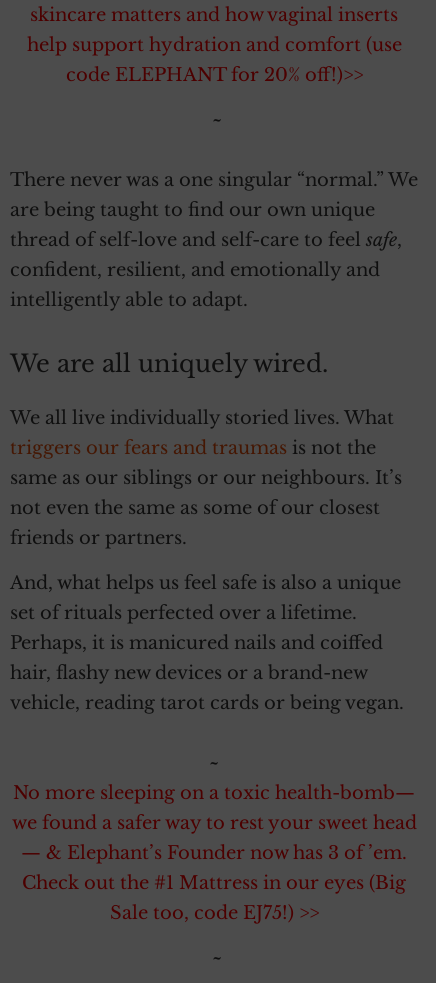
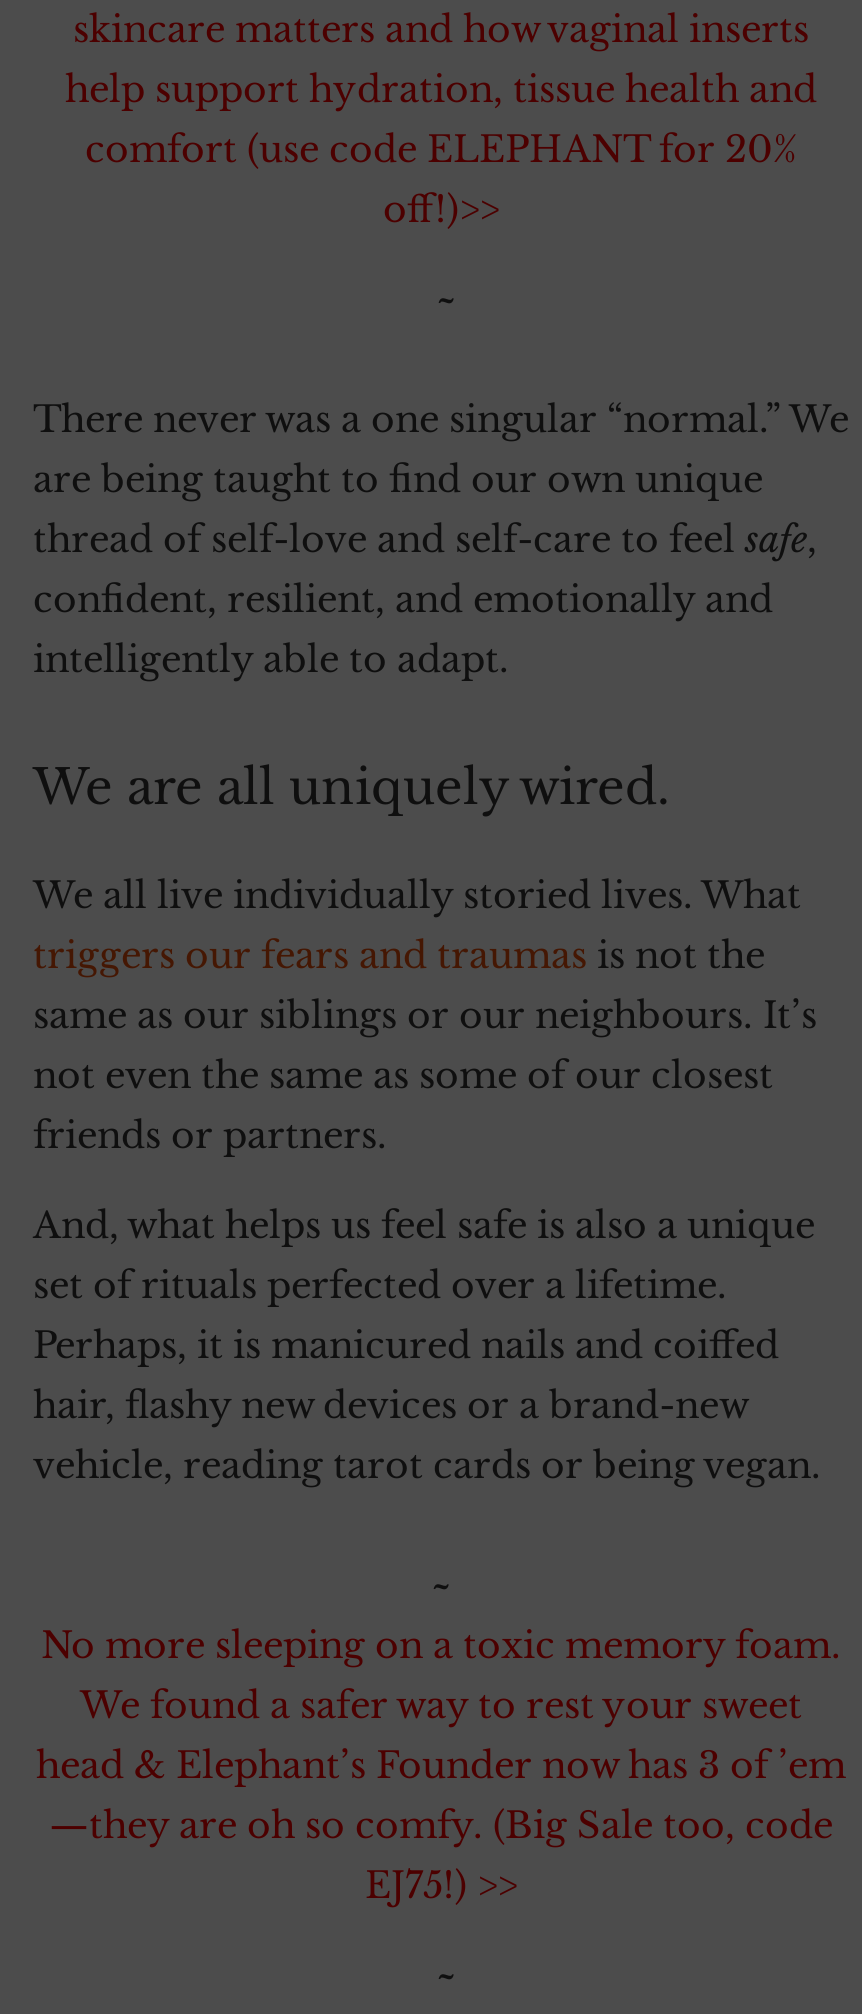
[26,34,401,86] help support hydration and comfort (use | code ELEPHANT for 20% off!)>> -> [65,68,817,232] help support hydration, tissue health and | comfort (use code ELEPHANT for 20% | off!)>>
[11,782,416,924] No more sleeping on a toxic health-bomb— | we found a safer way to rest your sweet head | — & Elephant’s Founder now has 3 of ’em. | Check out the #1 Mattress in our eyes (Big | Sale too, code EJ75!) >> -> [36,1624,846,1908] No more sleeping on a toxic memory foam. | We found a safer way to rest your sweet | head & Elephant’s Founder now has 3 of ’em | —they are oh so comfy. (Big Sale too, code | EJ75!) >>

